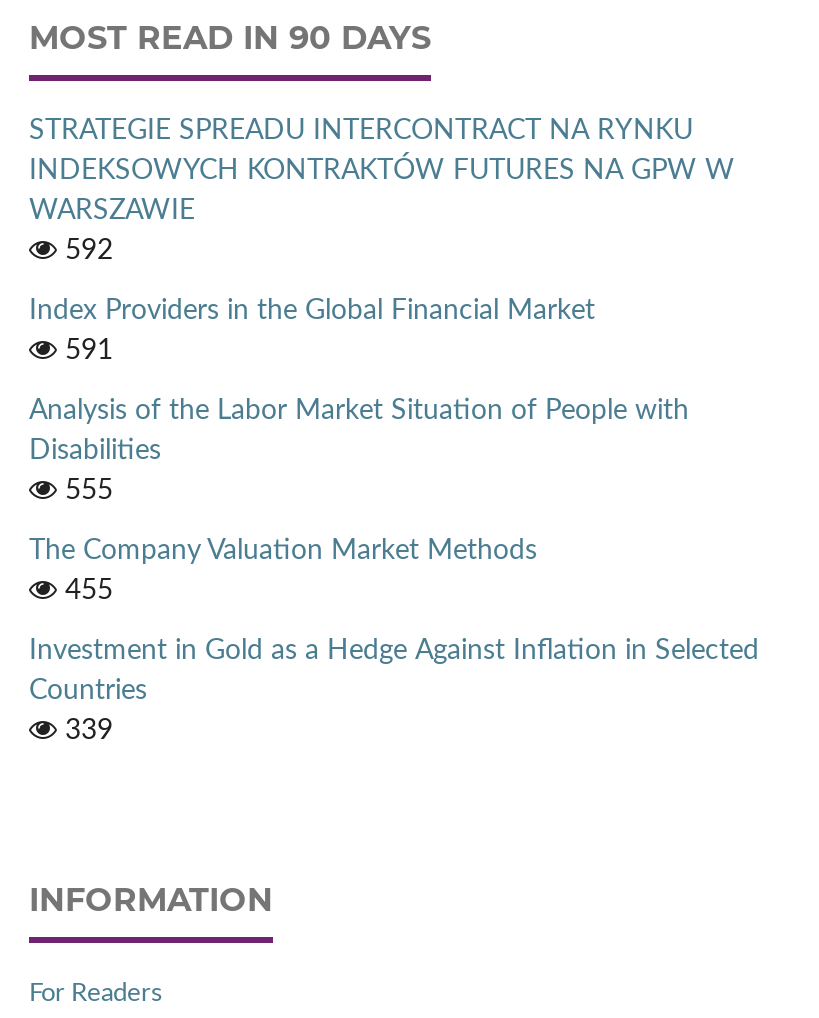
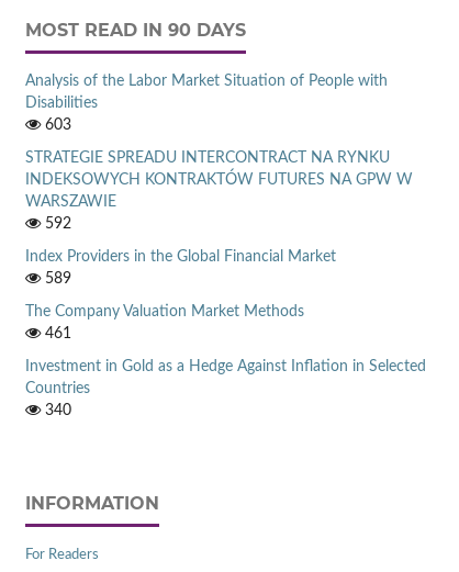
none -> [41,117,71,133] 603
moved [29,116,735,324] -> [25,150,413,264]: STRATEGIE SPREADU INTERCONTRACT NA RYNKU | INDEKSOWYCH KONTRAKTÓW FUTURES NA GPW W | WARSZAWIE | 592 | Index Providers in the Global Financial Market
[57,336,113,504] 591 | 555 -> [41,271,71,286] 589
moved [29,396,689,464] -> [25,73,388,111]: Analysis of the Labor Market Situation of People with | Disabilities
[57,576,113,604] 455 -> [41,326,71,341] 461
[57,716,113,744] 339 -> [41,402,71,418] 340

